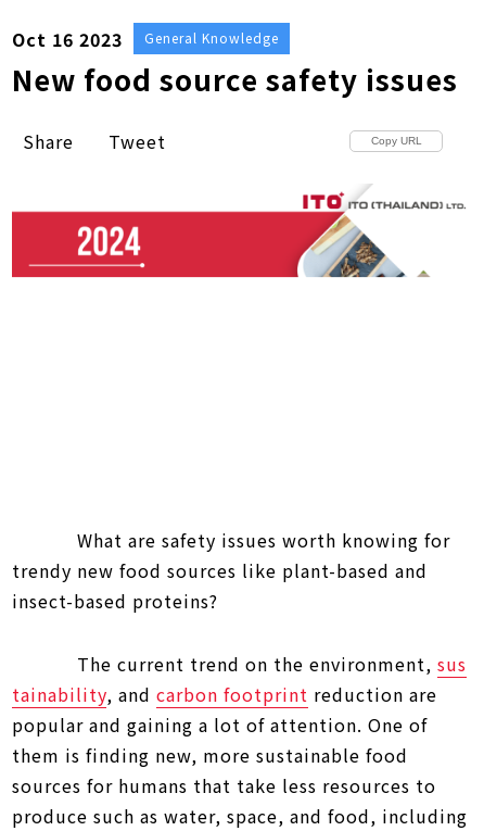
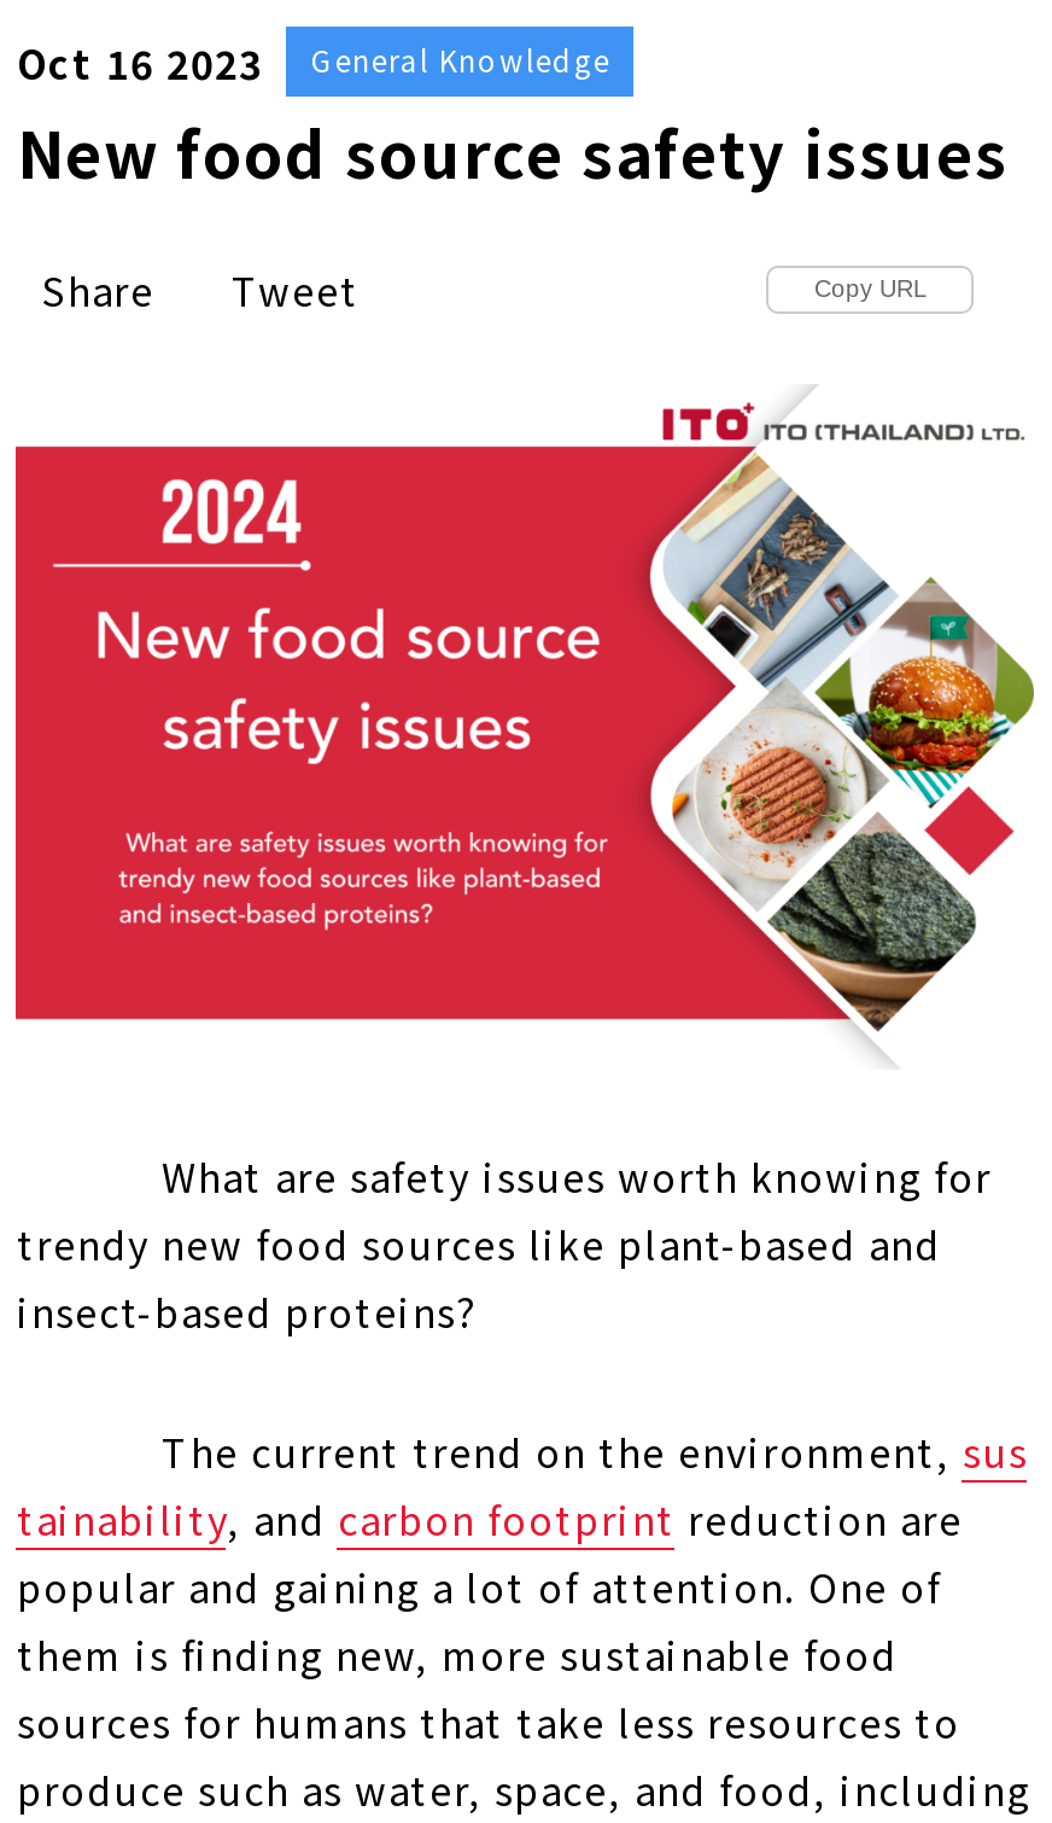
none -> [13,589,1036,1060] [image]

